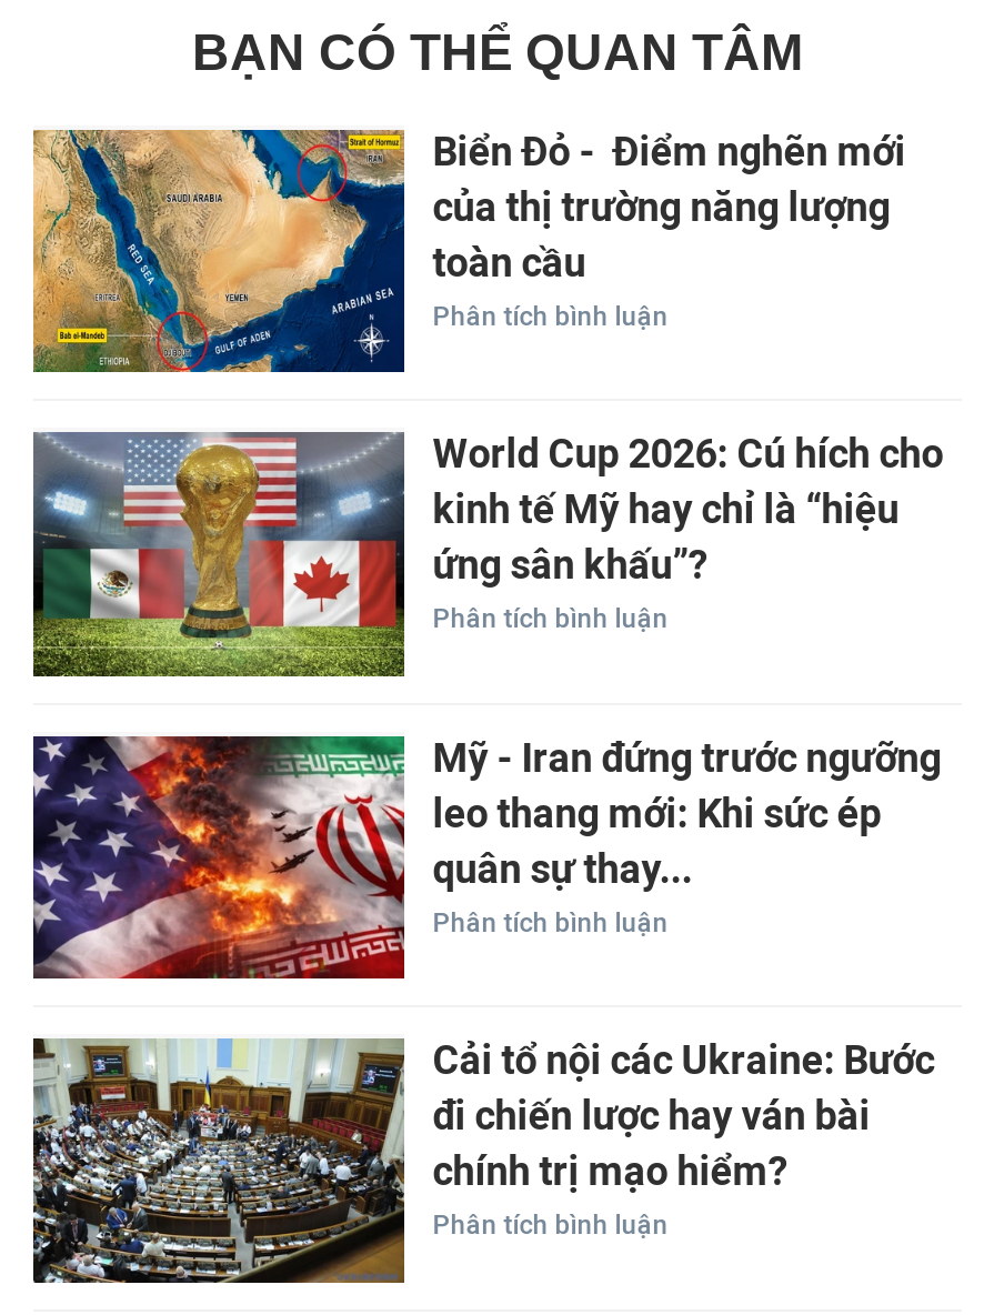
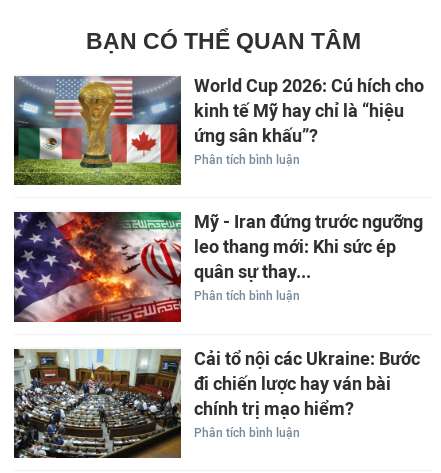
[31,128,906,374] [image] | Biển Đỏ - Điểm nghẽn mới | của thị trường năng lượng | toàn cầu | Phân tích bình luận -> none

